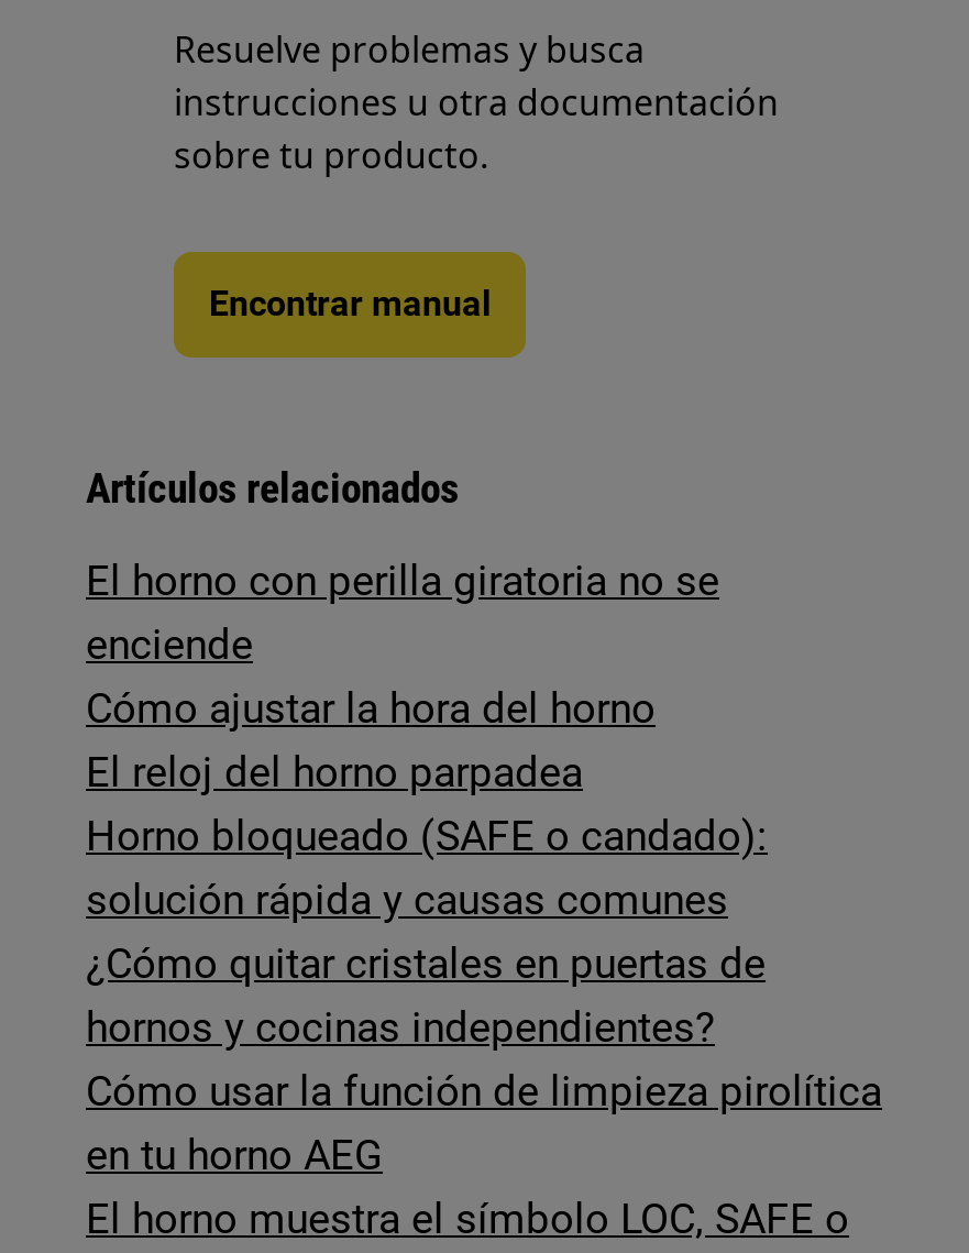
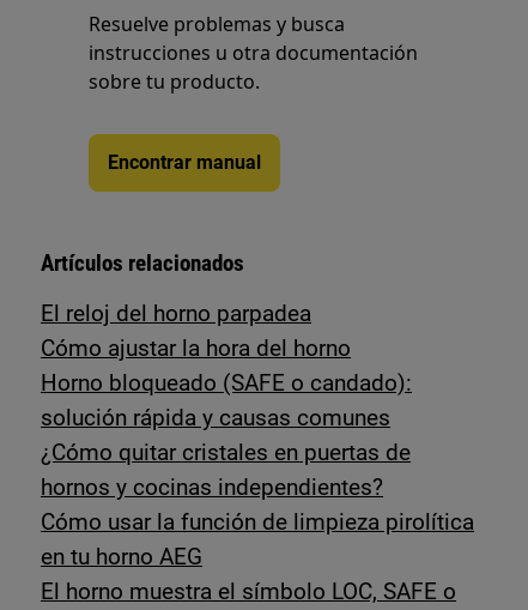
[86,556,719,670] El horno con perilla giratoria no se | enciende -> none
moved [86,683,656,734] -> [41,334,351,362]: Cómo ajustar la hora del horno
moved [86,747,583,798] -> [41,300,311,327]: El reloj del horno parpadea

